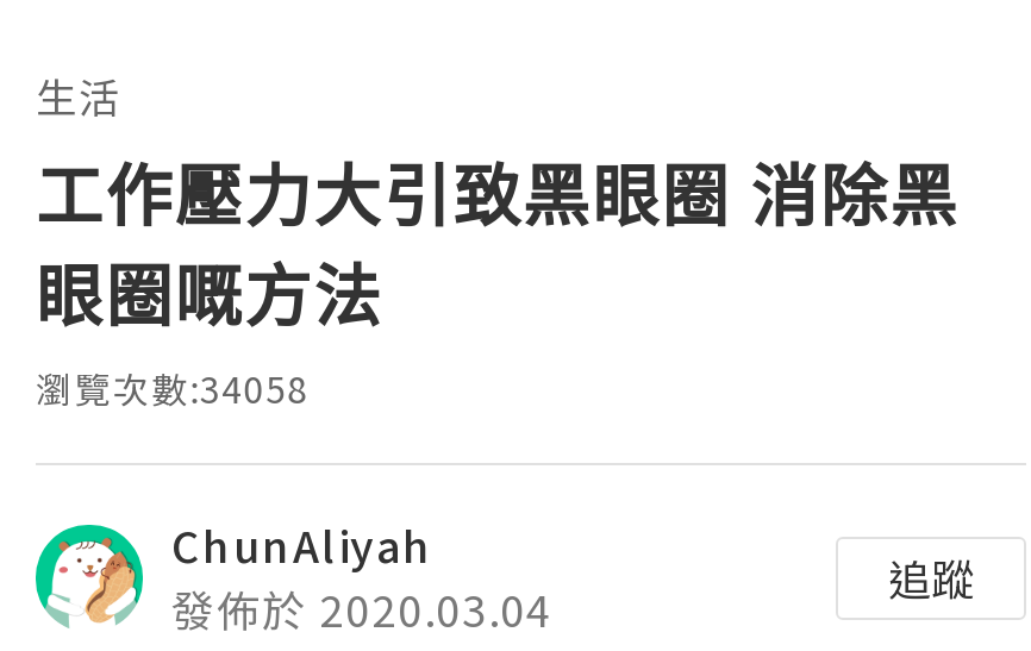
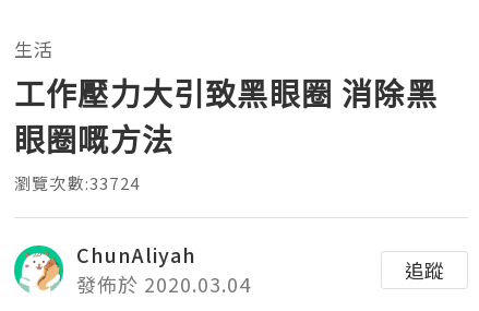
[36,363,310,413] 瀏覽次數:34058 -> [14,172,140,194] 瀏覽次數:33724

